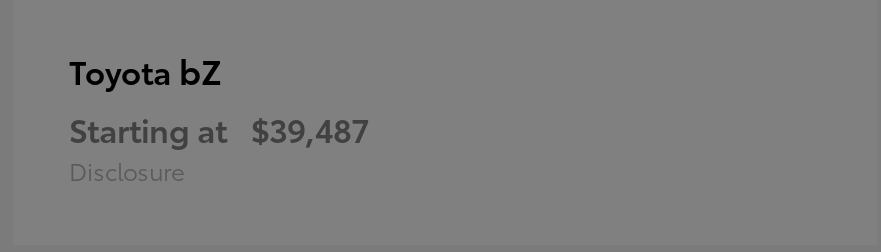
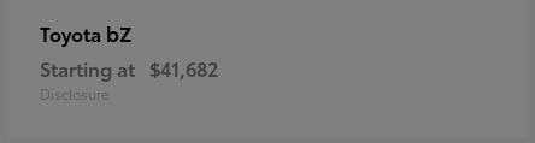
[69,105,369,151] Starting at $39,487 -> [40,54,218,81] Starting at $41,682

